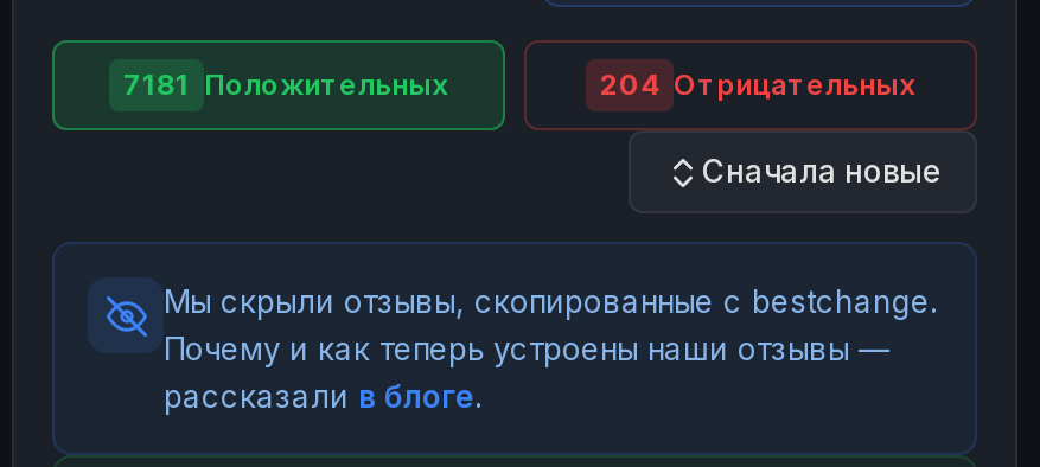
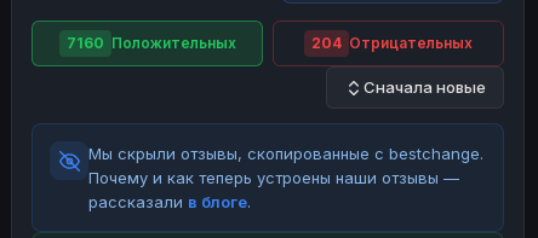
[123,66,448,102] 7181 Положительных -> [66,34,236,52] 7160 Положительных

